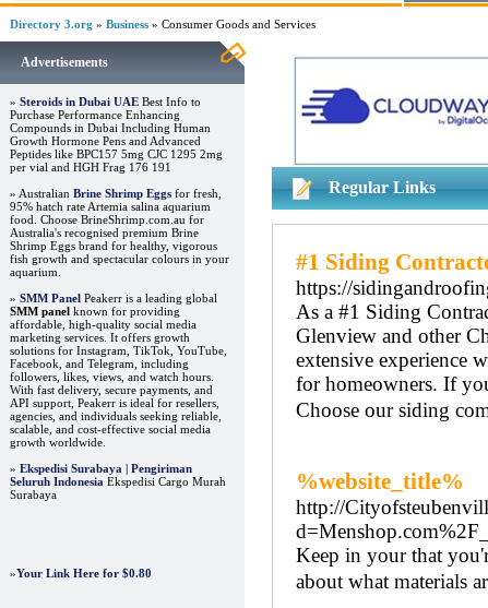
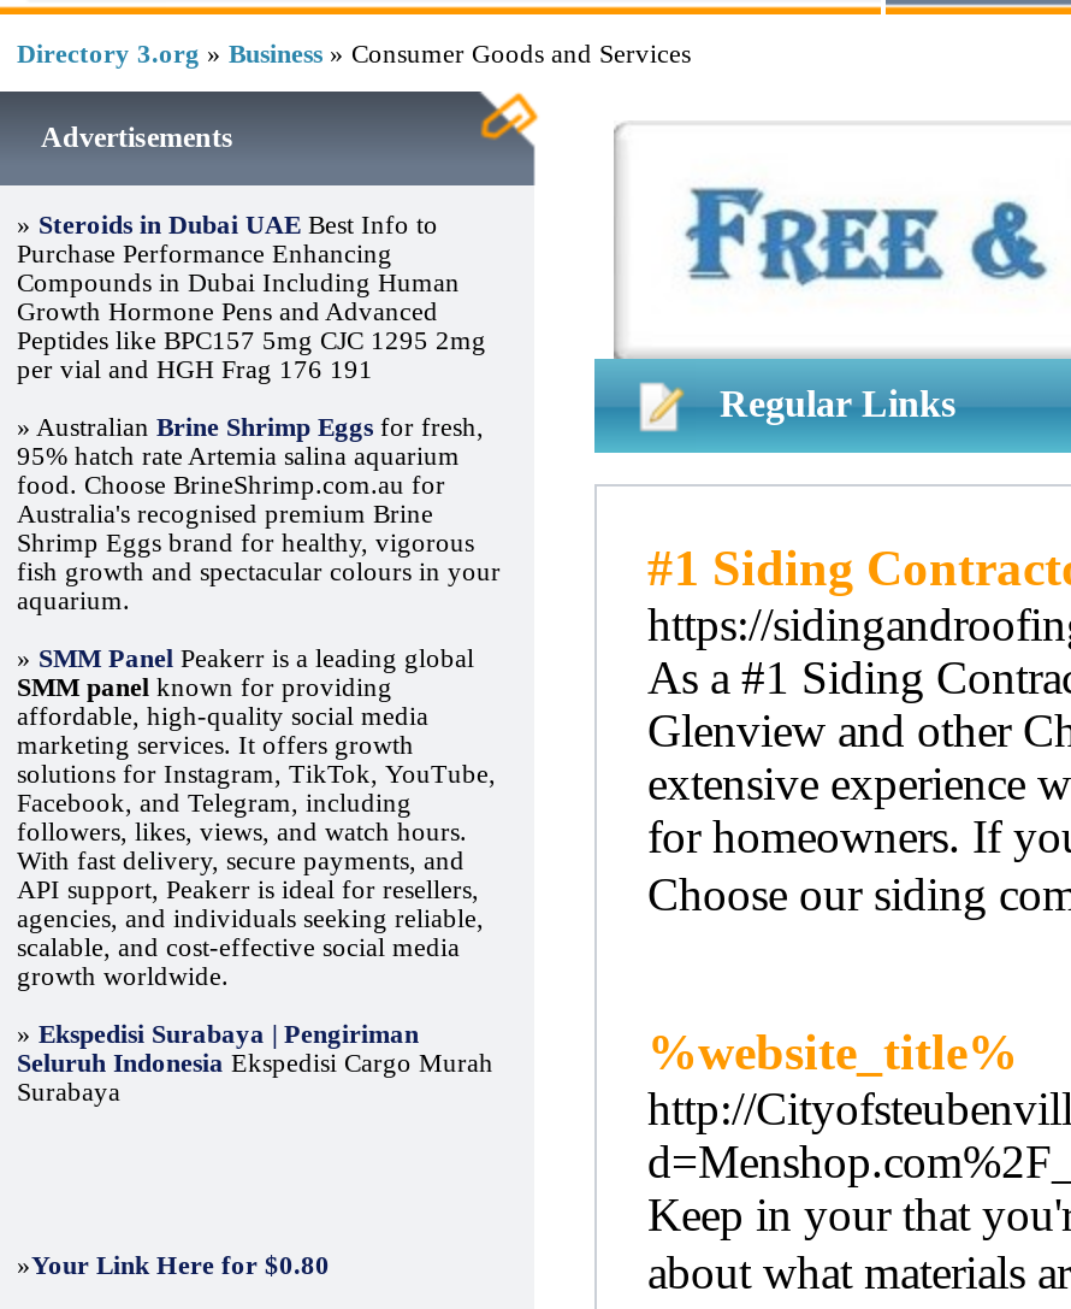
[281,57,485,167] [image] -> [611,123,1064,359] [image]

